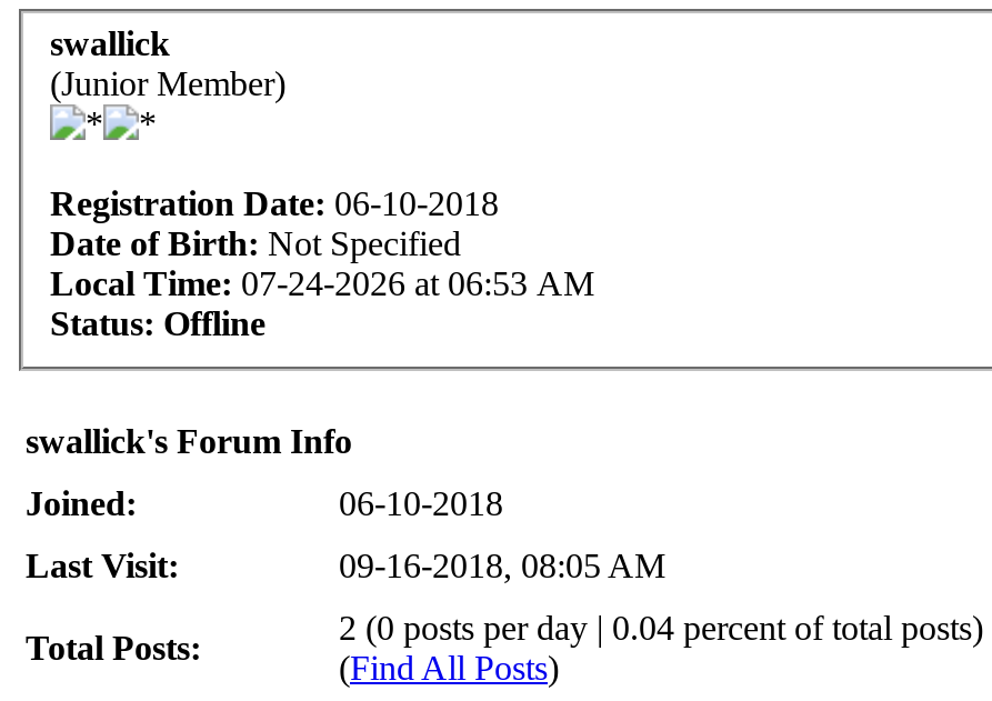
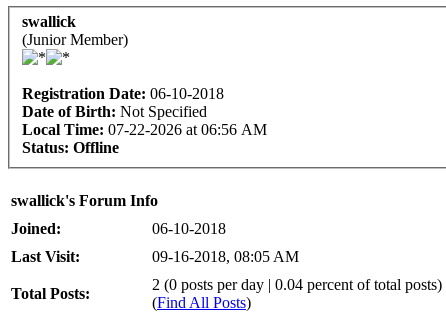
[50,265,594,303] Local Time: 07-24-2026 at 06:53 AM -> [22,121,267,138] Local Time: 07-22-2026 at 06:56 AM

